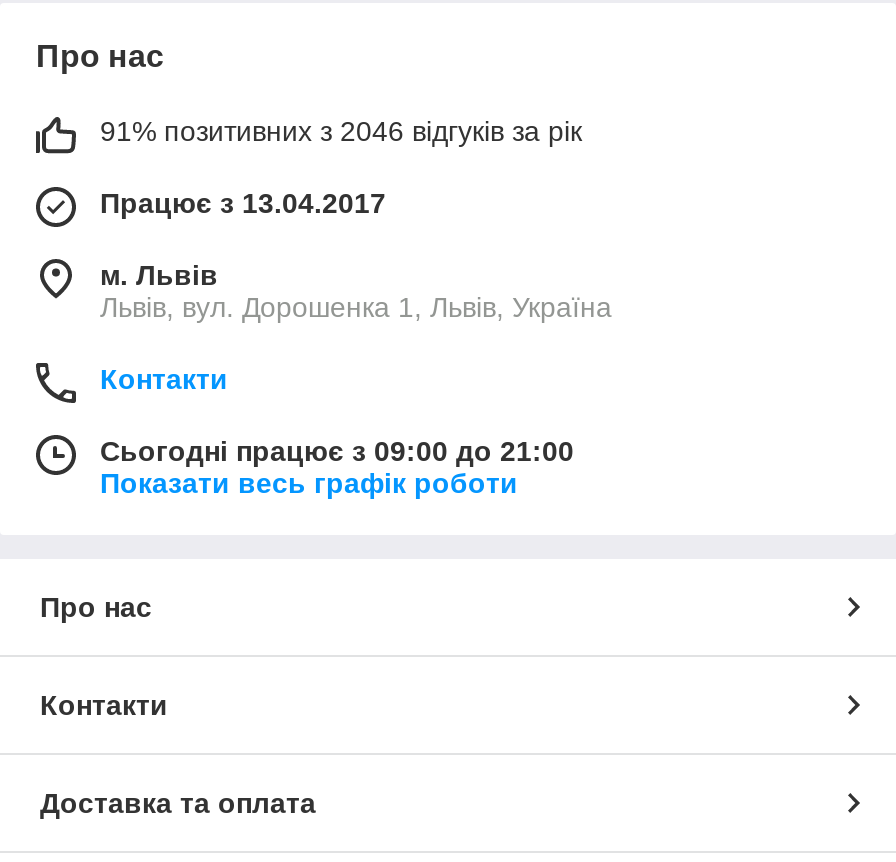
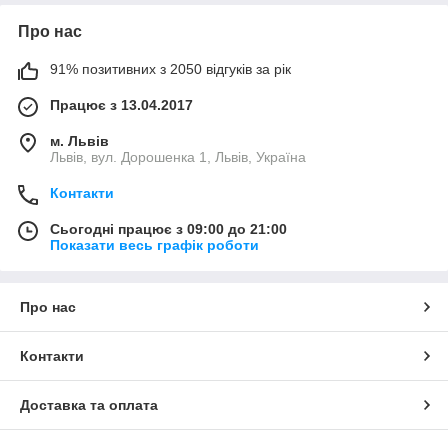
[100,115,582,147] 91% позитивних з 2046 відгуків за рік -> [50,61,291,77] 91% позитивних з 2050 відгуків за рік

